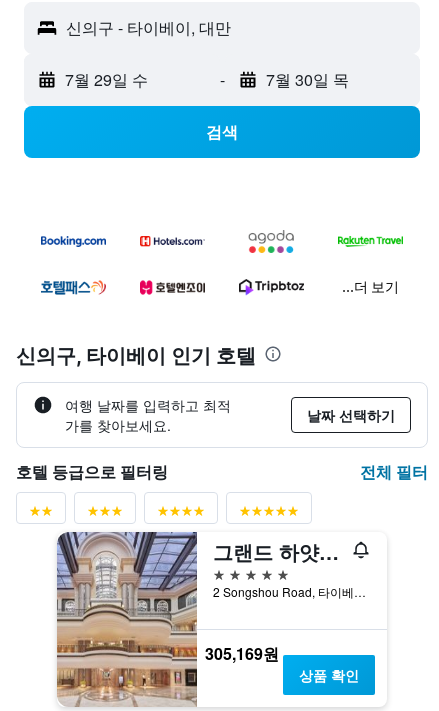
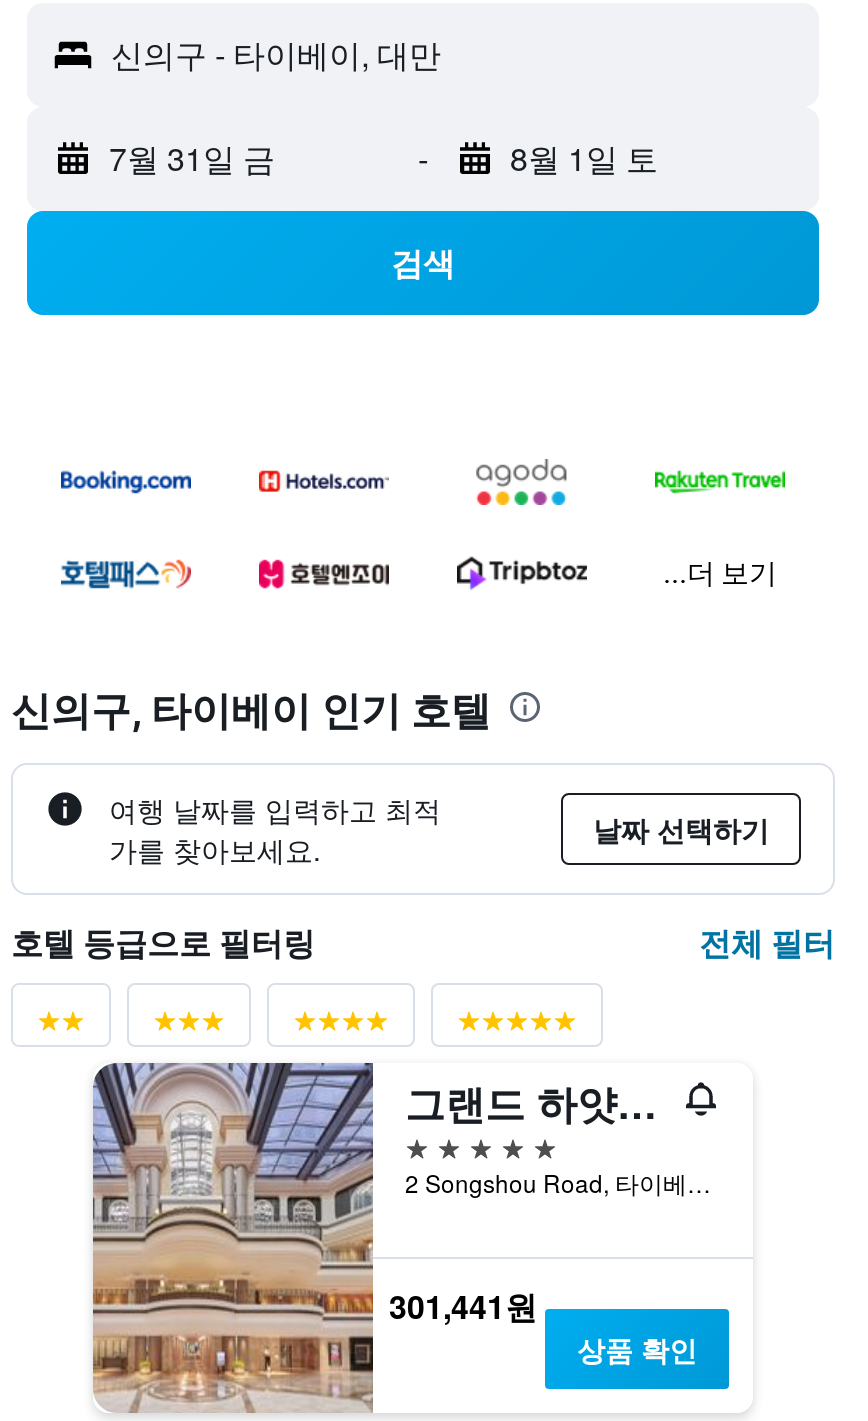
[65,68,148,91] 7월 29일 수 -> [109,135,275,181] 7월 31일 금
[265,68,348,91] 7월 30일 목 -> [510,135,658,181] 8월 1일 토
[205,641,279,664] 305,169원 -> [389,1282,537,1328] 301,441원

